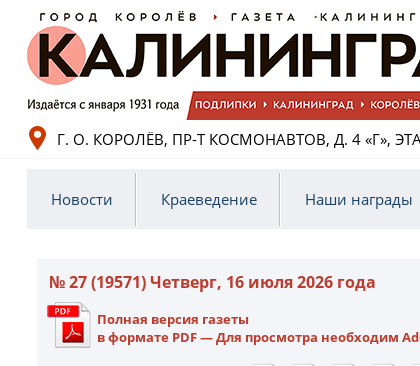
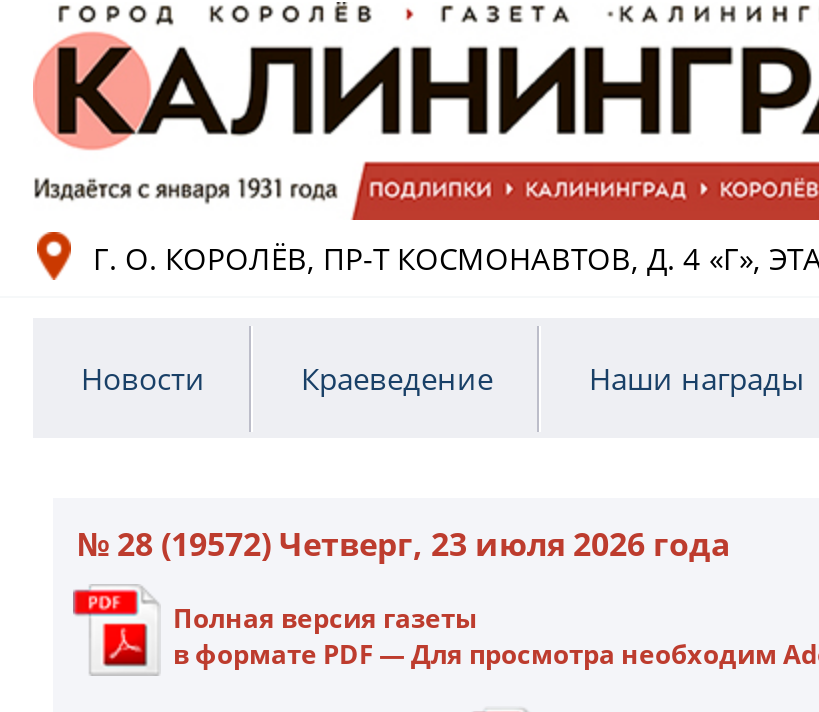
[49,271,376,293] № 27 (19571) Четверг, 16 июля 2026 года -> [77,522,731,566] № 28 (19572) Четверг, 23 июля 2026 года

